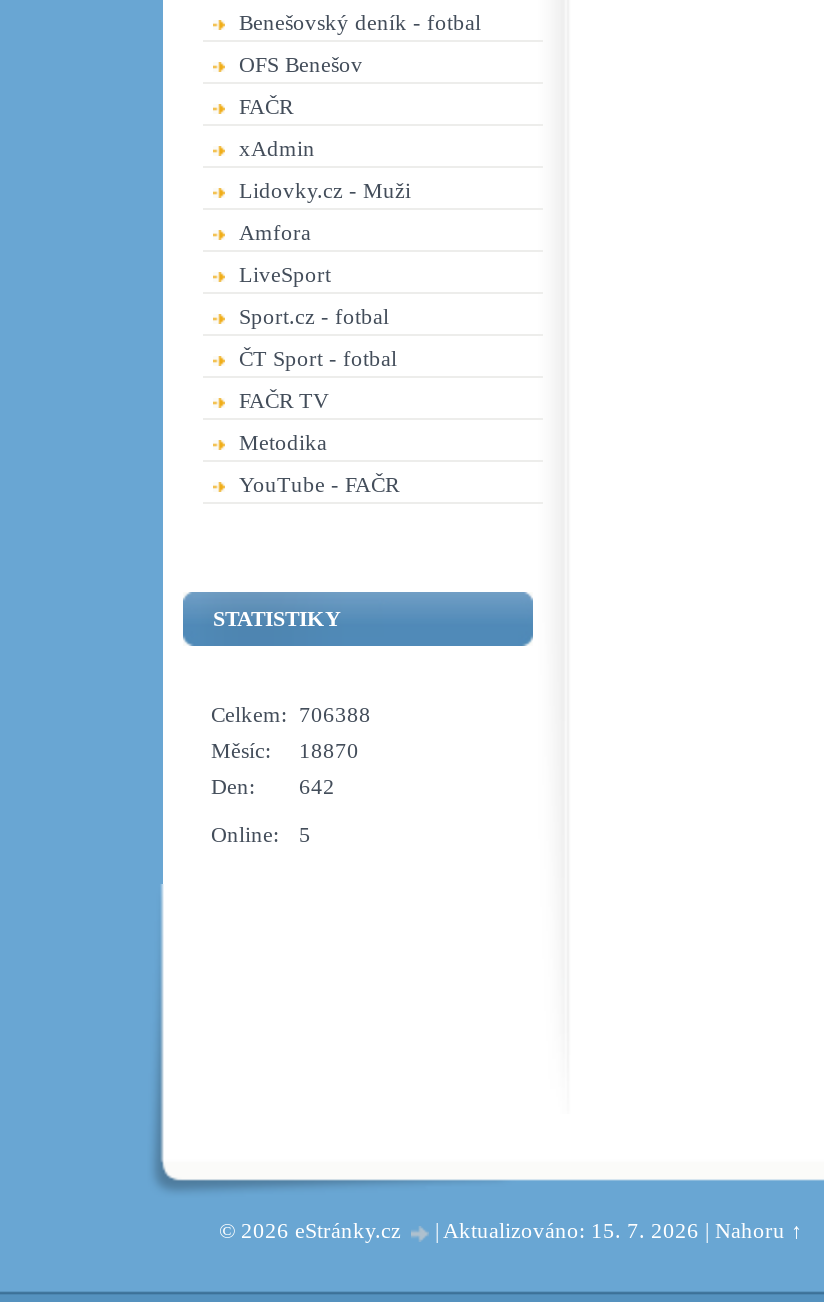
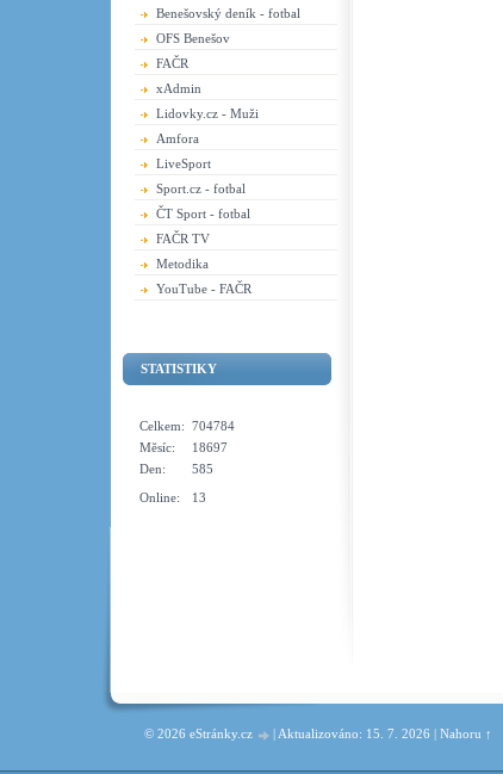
[211,702,371,726] Celkem: 706388 -> [139,418,235,433] Celkem: 704784
[211,738,359,762] Měsíc: 18870 -> [139,440,228,454] Měsíc: 18697
[211,774,335,798] Den: 642 -> [139,461,213,476] Den: 585
[211,822,311,846] Online: 5 -> [139,490,206,504] Online: 13

